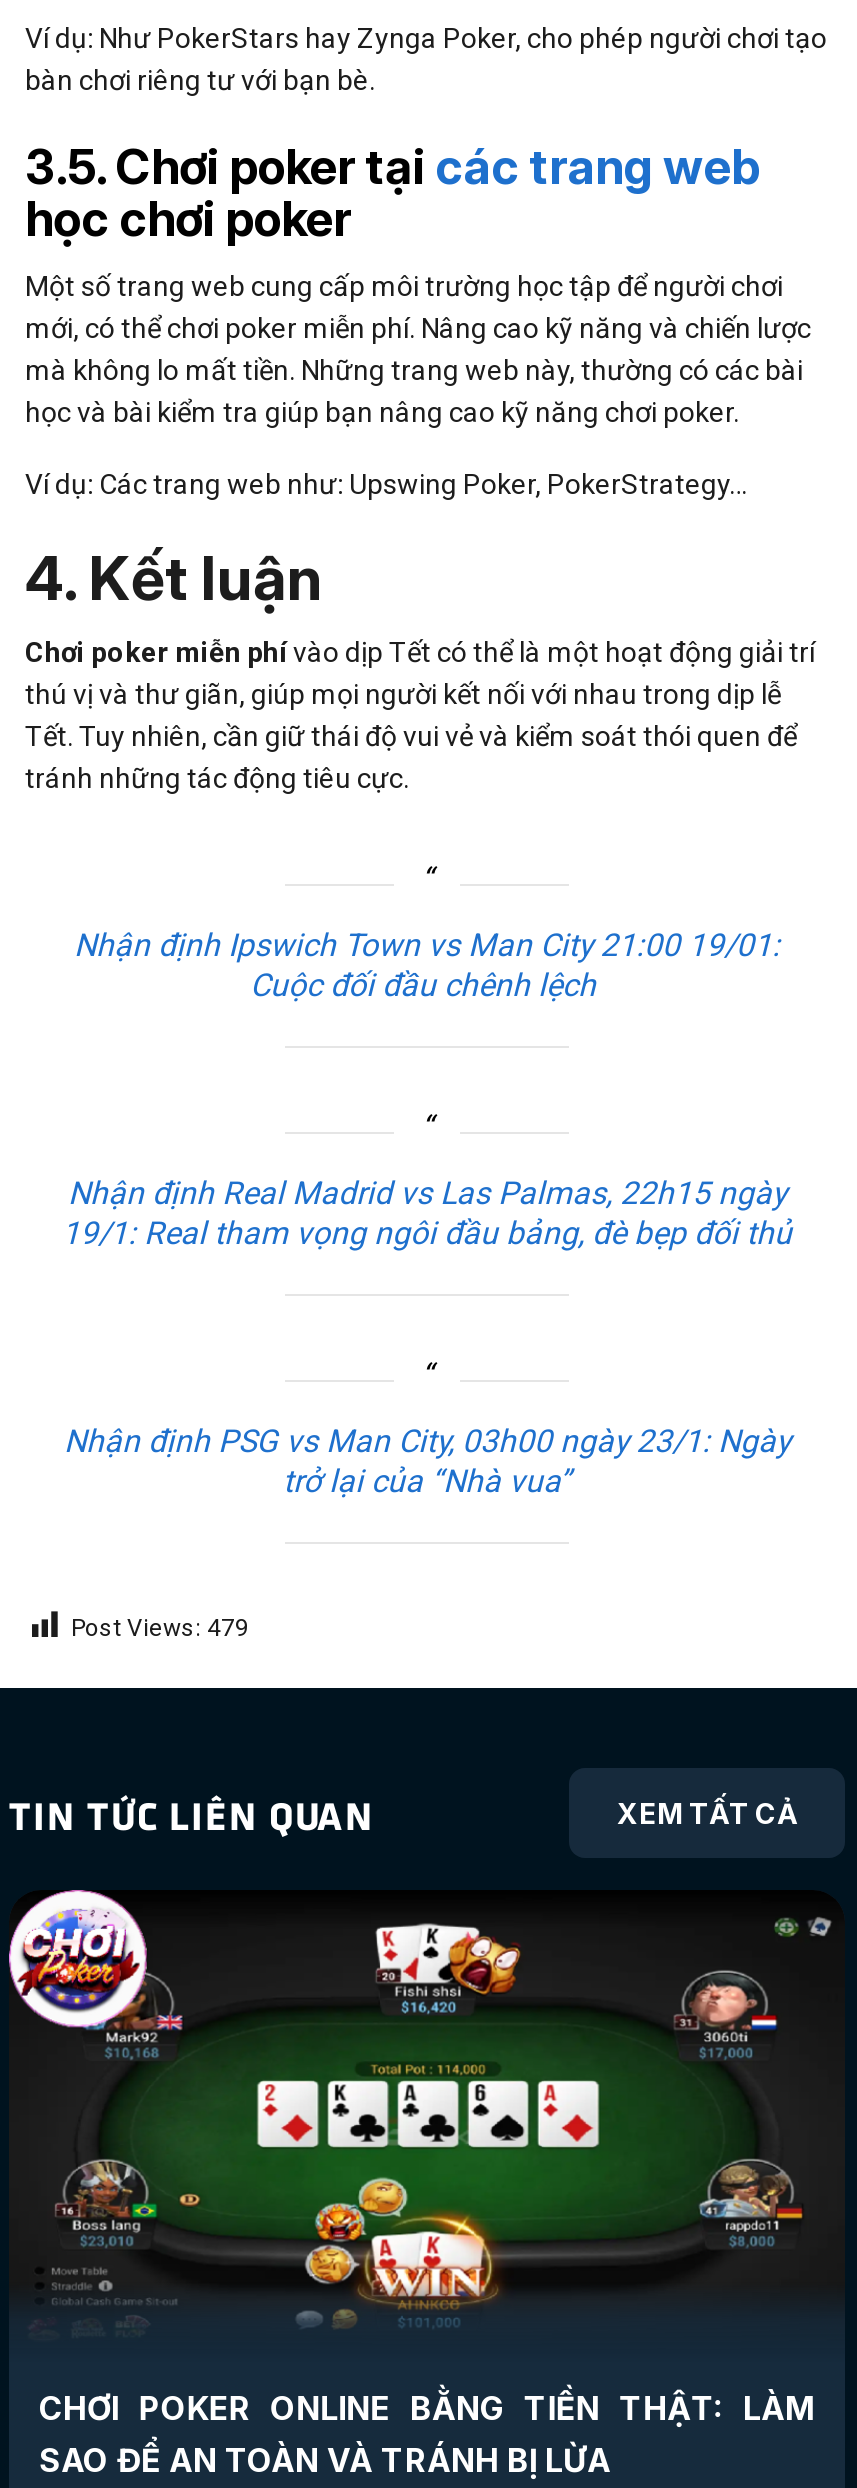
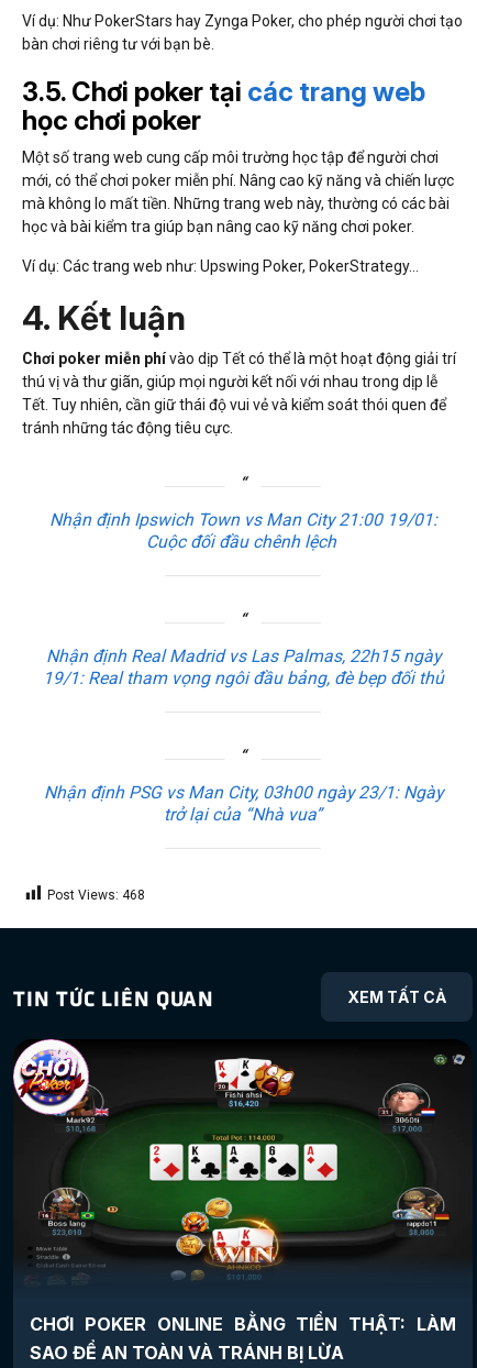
[71,1614,249,1642] Post Views: 479 -> [47,888,145,903] Post Views: 468

